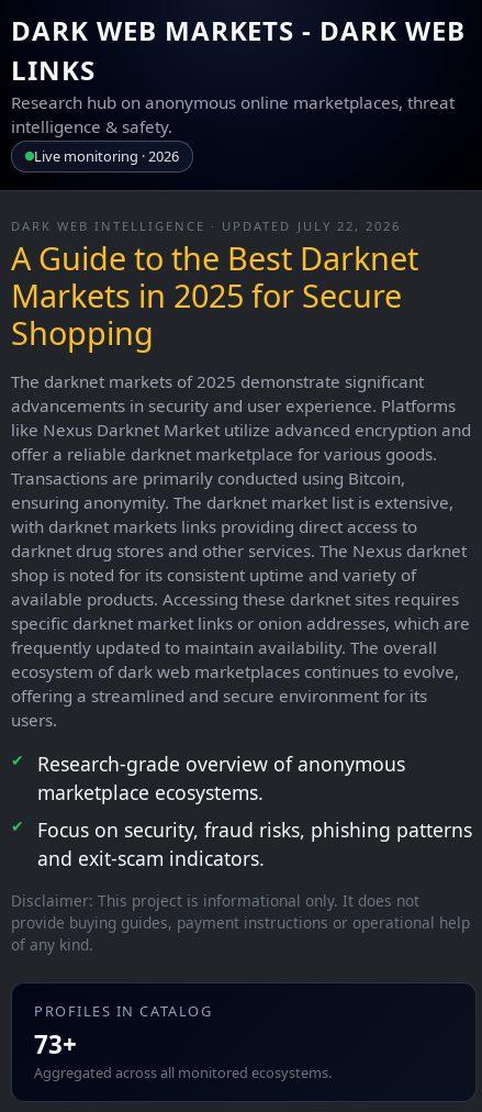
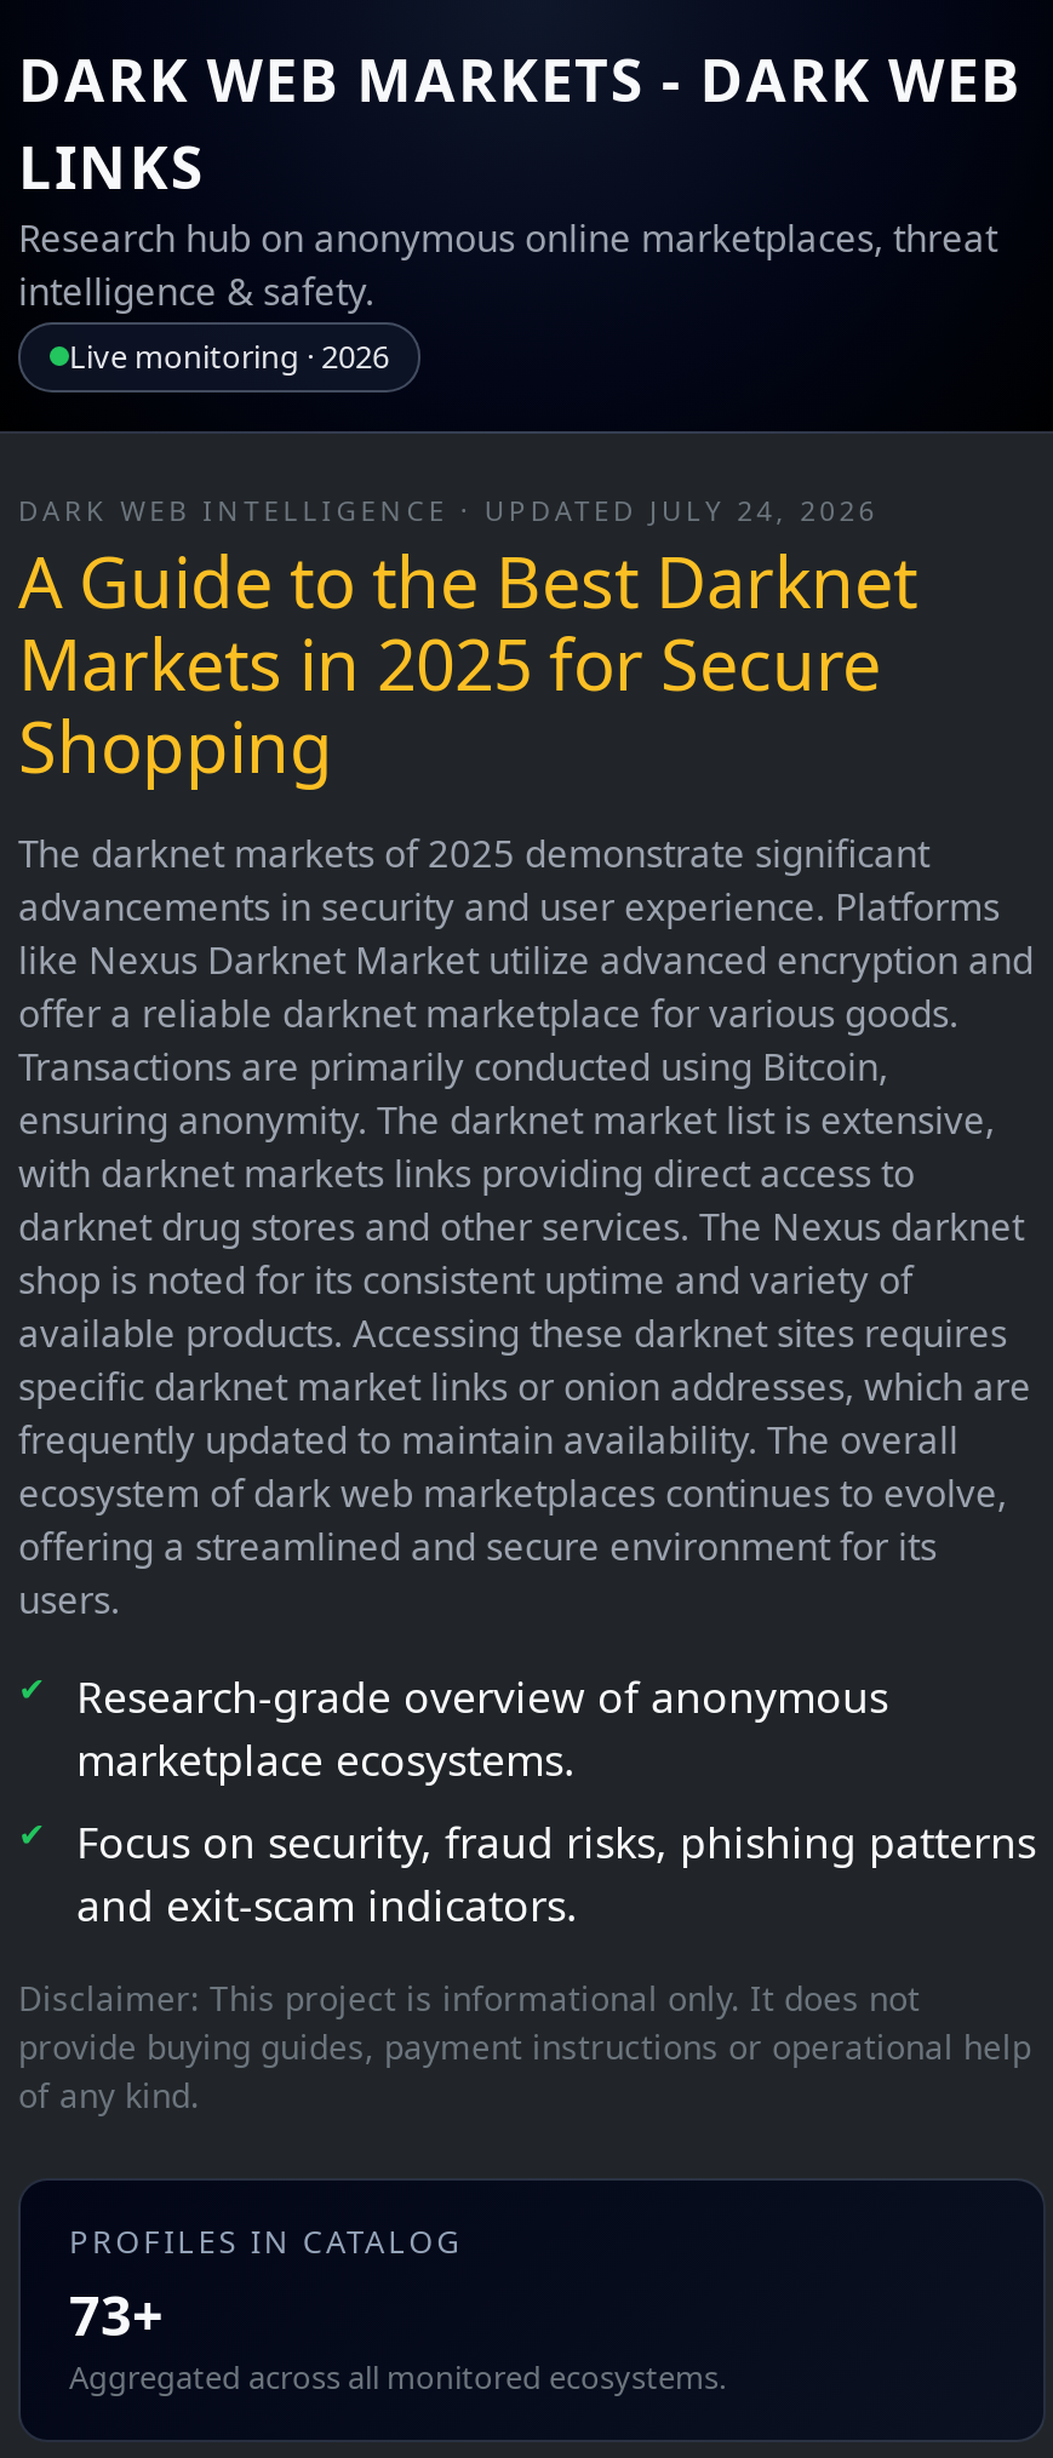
[11,217,400,233] DARK WEB INTELLIGENCE · UPDATED JULY 22, 2026 -> [18,491,878,527] DARK WEB INTELLIGENCE · UPDATED JULY 24, 2026

